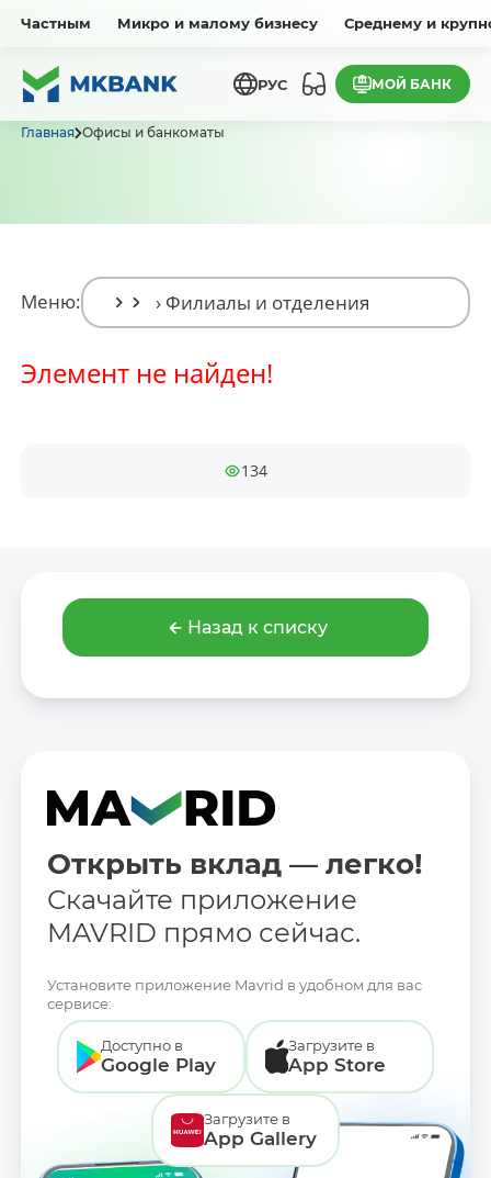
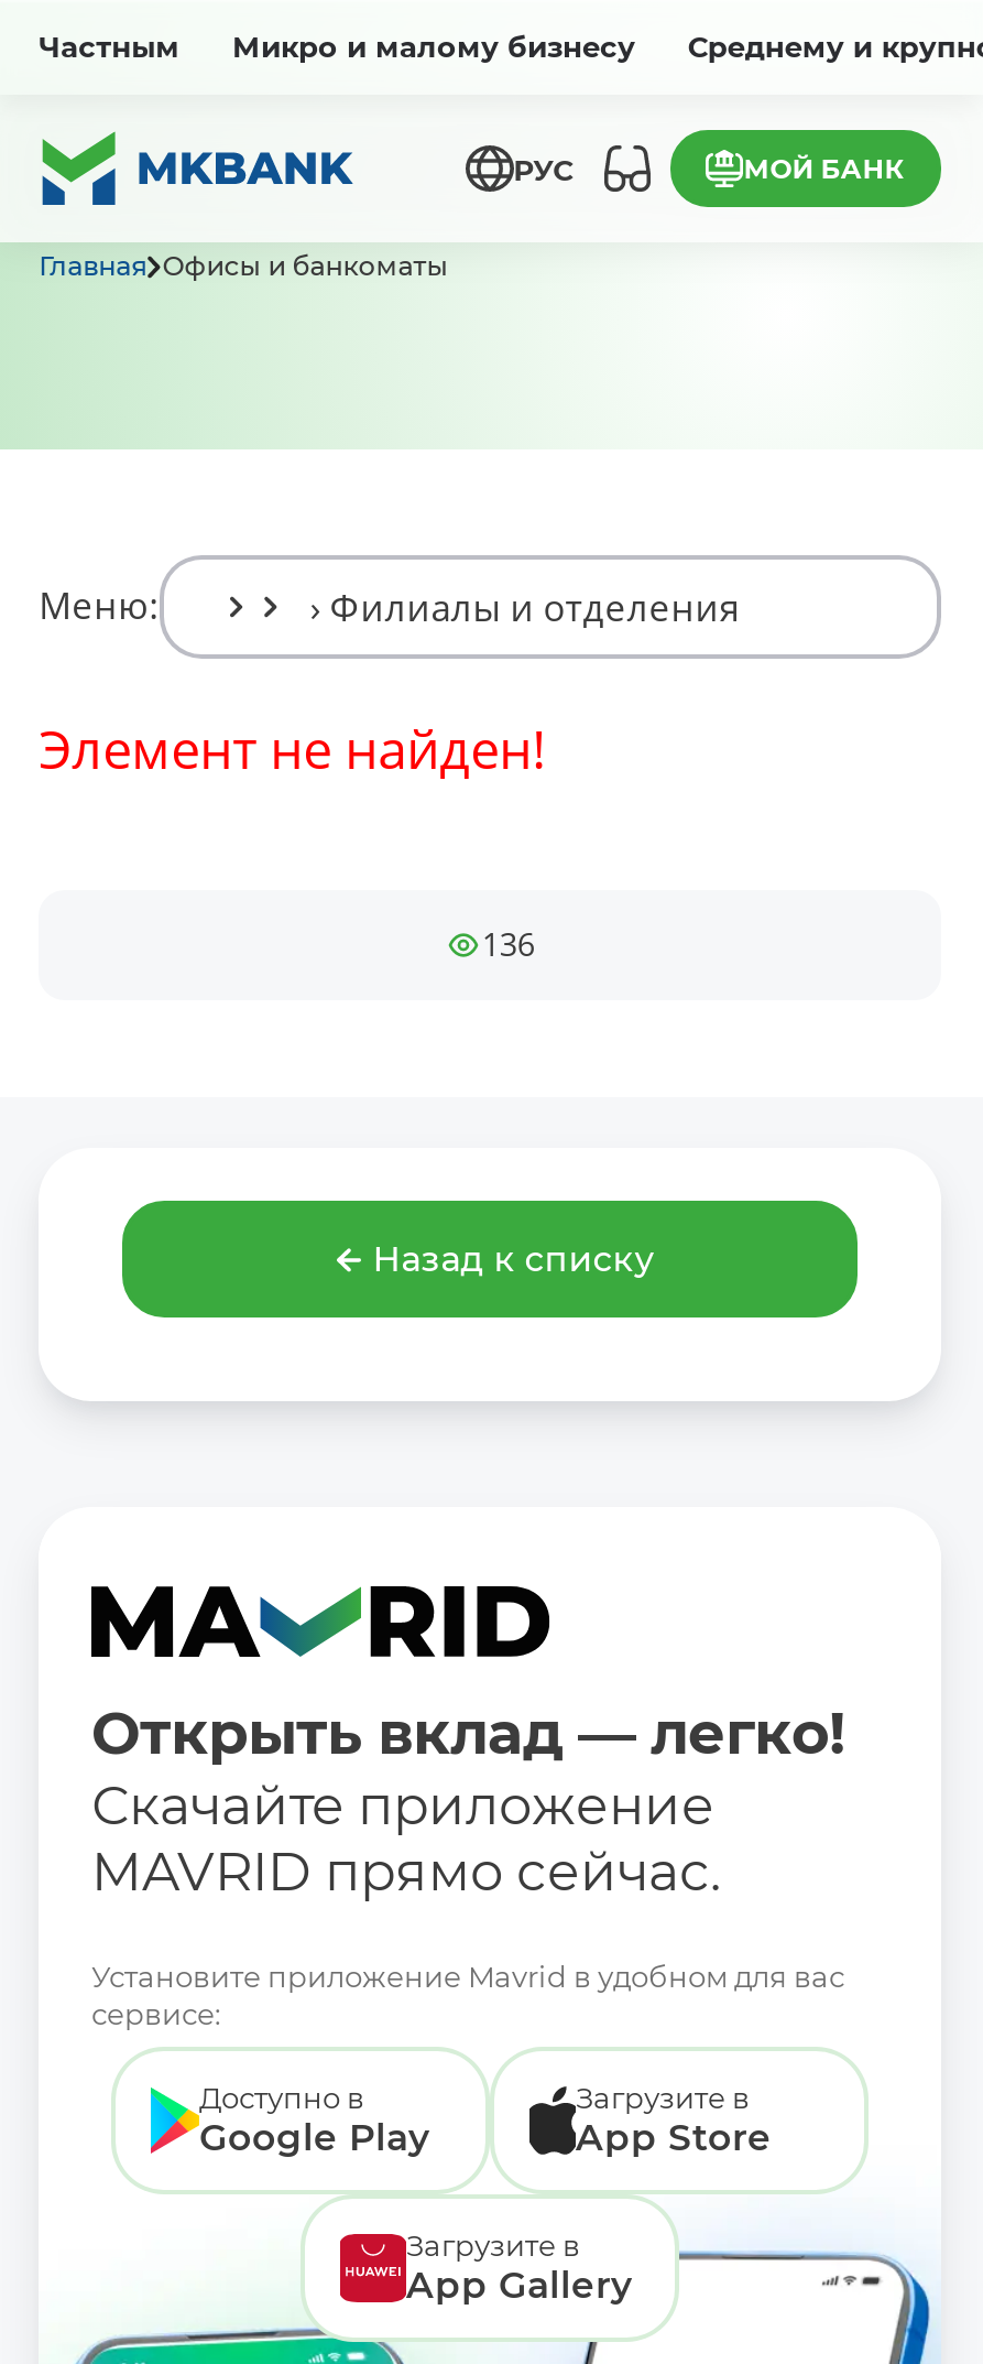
[242,460,268,481] 134 -> [482,923,535,965] 136

